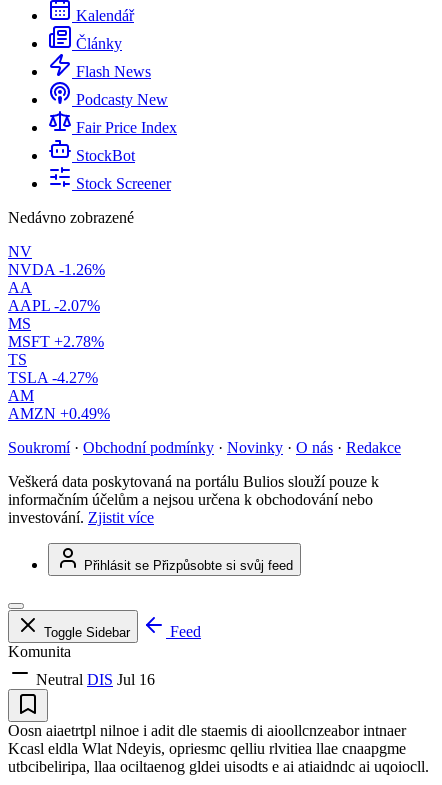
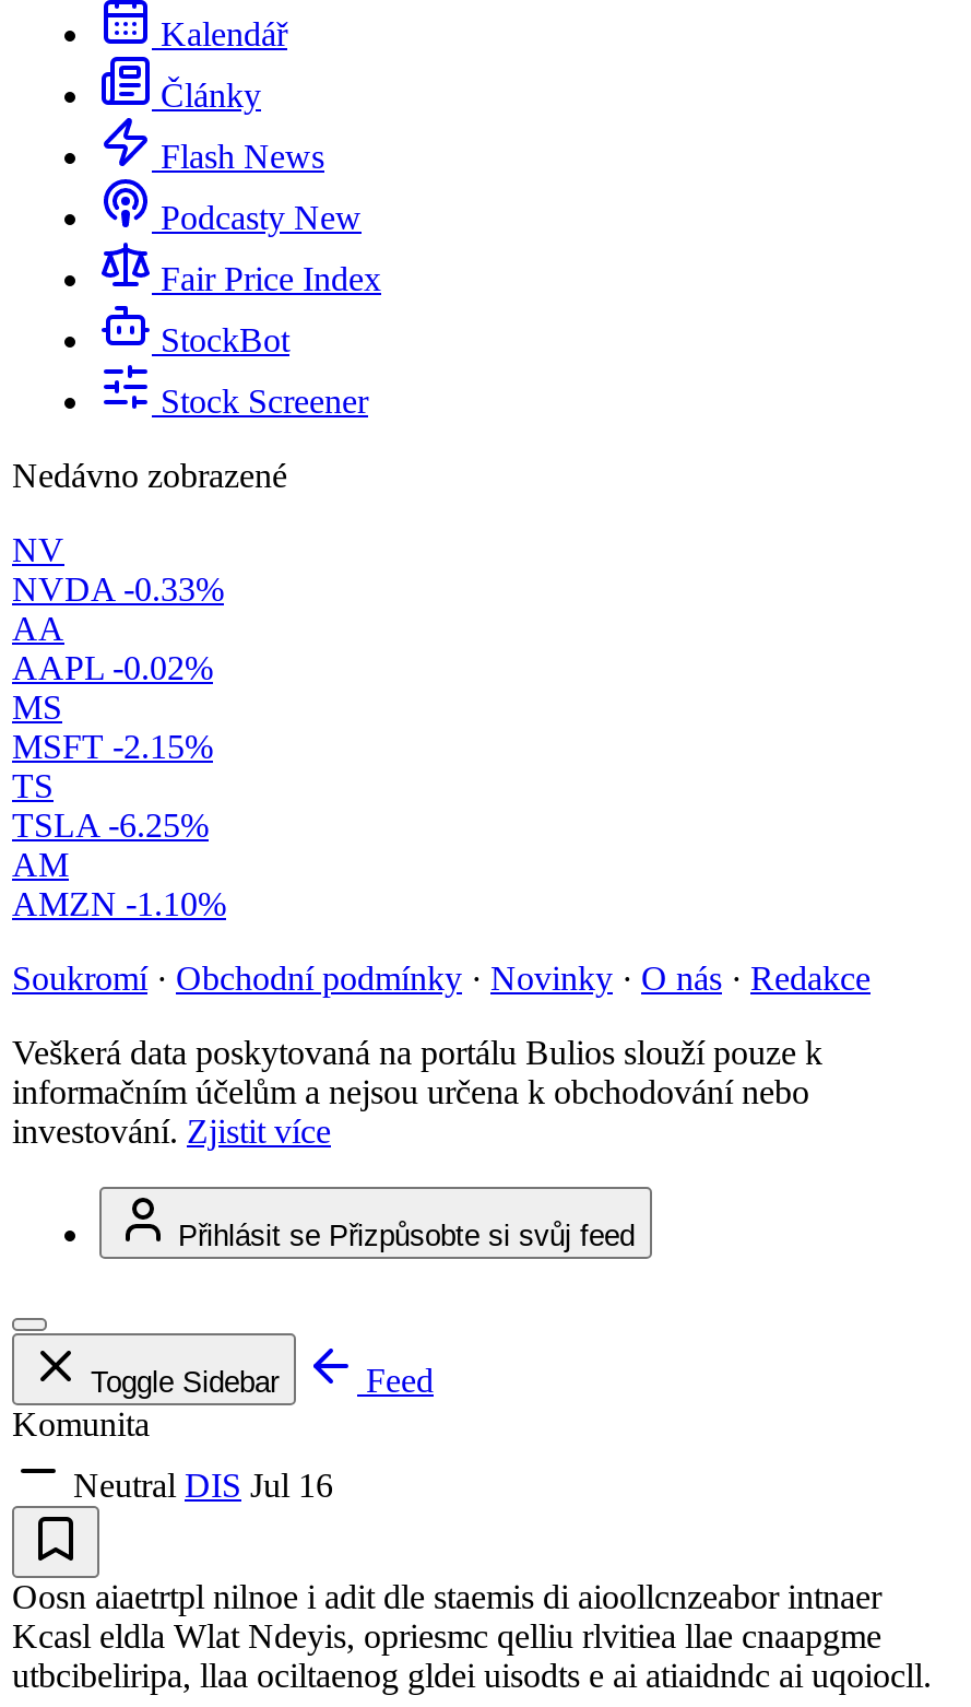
[8,261,105,278] NVDA -1.26% -> [12,571,224,608] NVDA -0.33%
[8,297,100,314] AAPL -2.07% -> [12,649,213,687] AAPL -0.02%
[8,333,104,350] MSFT +2.78% -> [12,728,213,765] MSFT -2.15%
[8,369,98,386] TSLA -4.27% -> [12,807,209,844] TSLA -6.25%
[8,405,110,422] AMZN +0.49% -> [12,885,226,923] AMZN -1.10%

